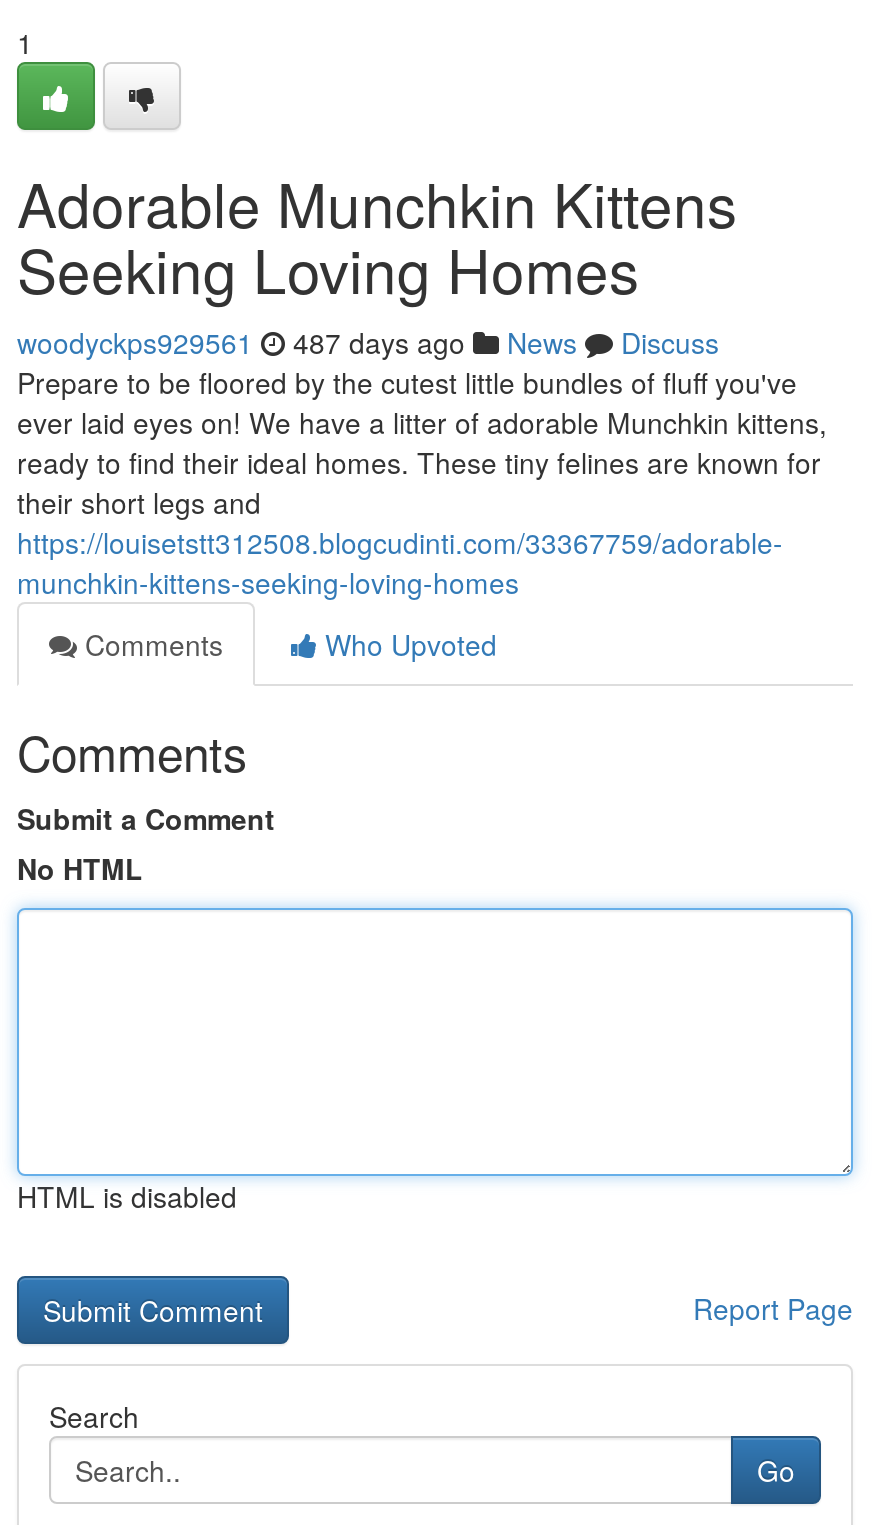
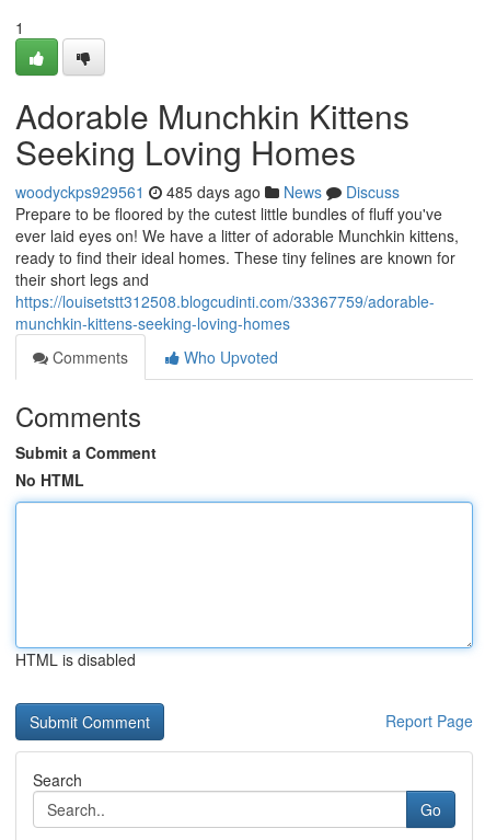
[17,322,719,362] woodyckps929561 487 days ago News Discuss -> [15,181,400,203] woodyckps929561 485 days ago News Discuss

